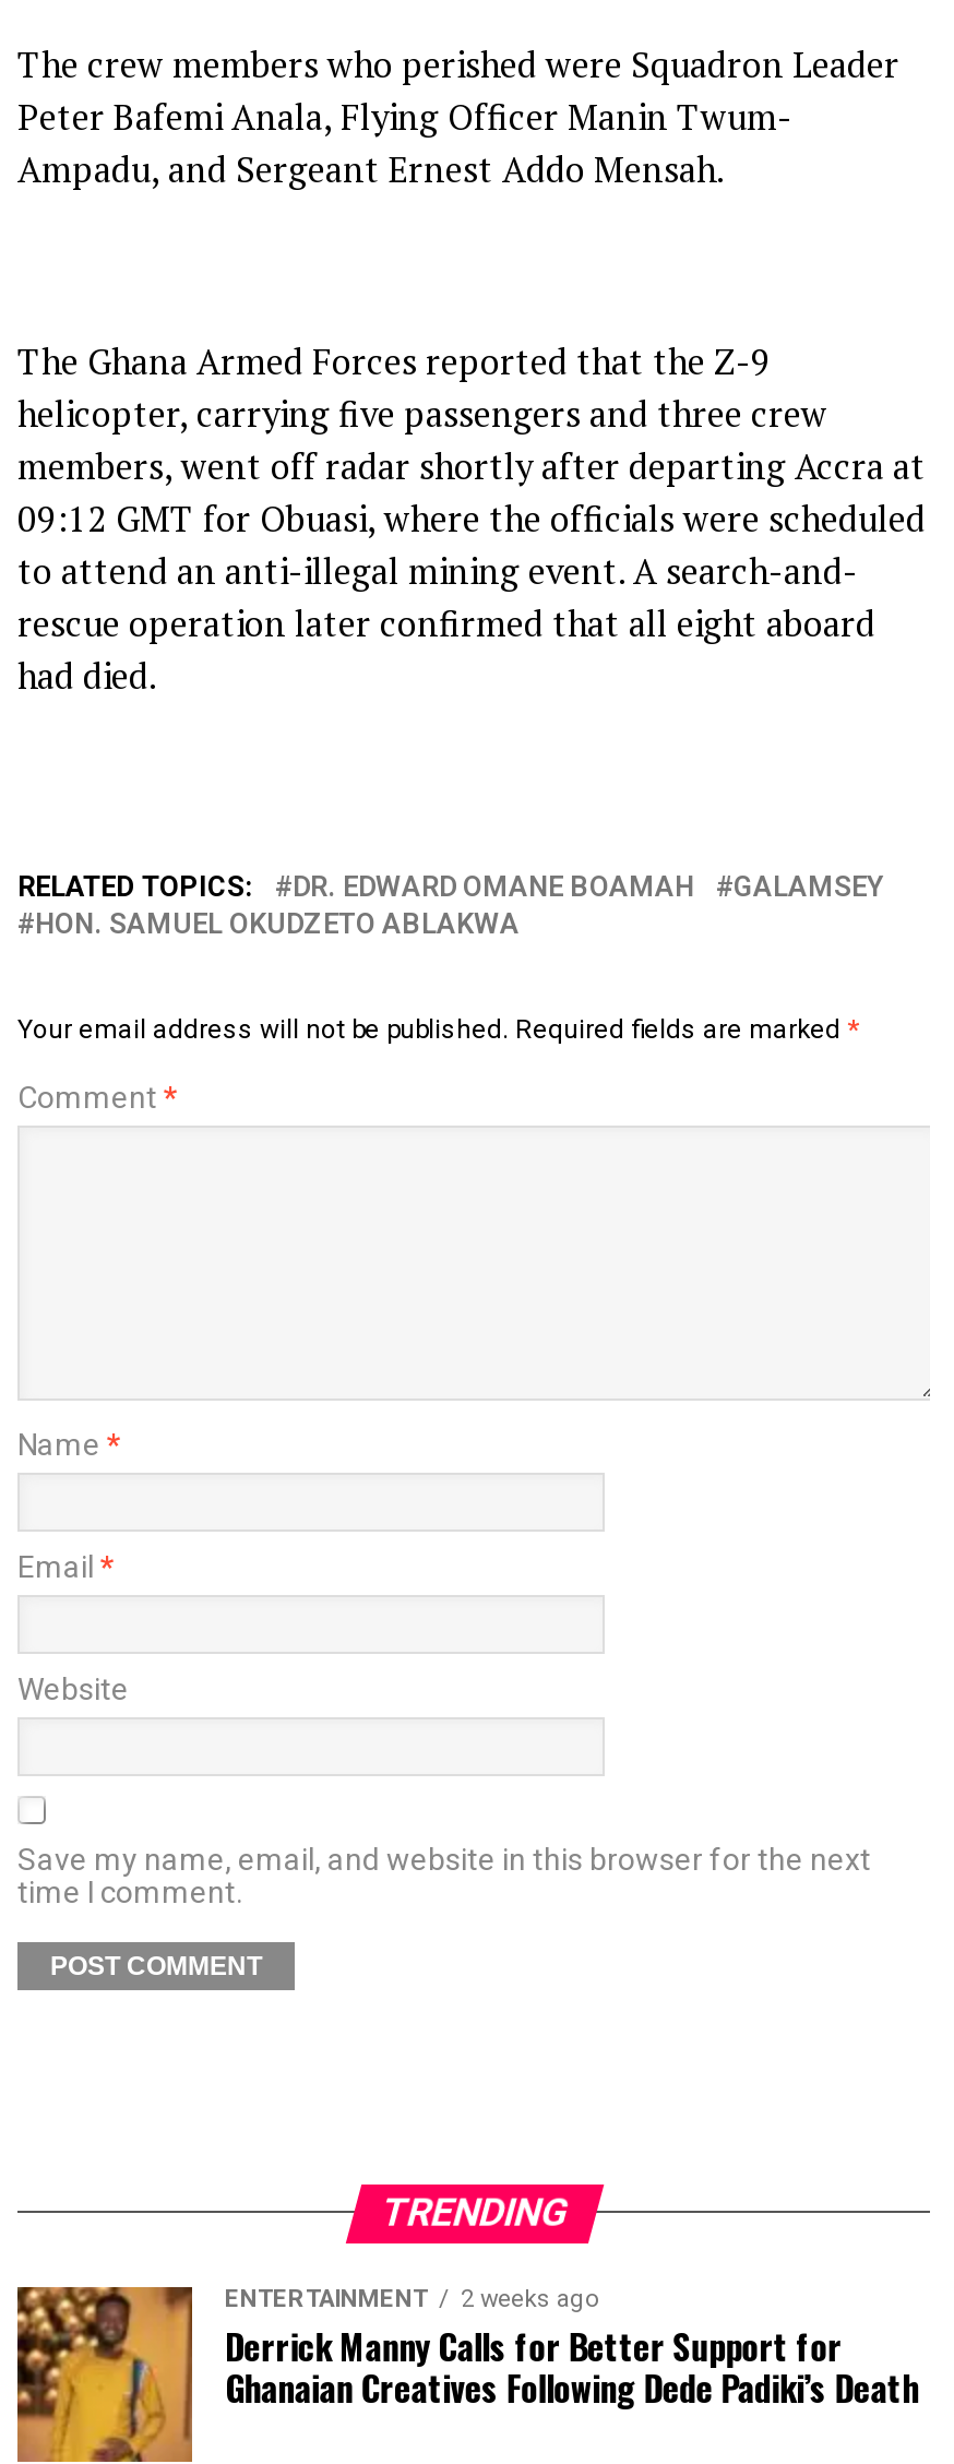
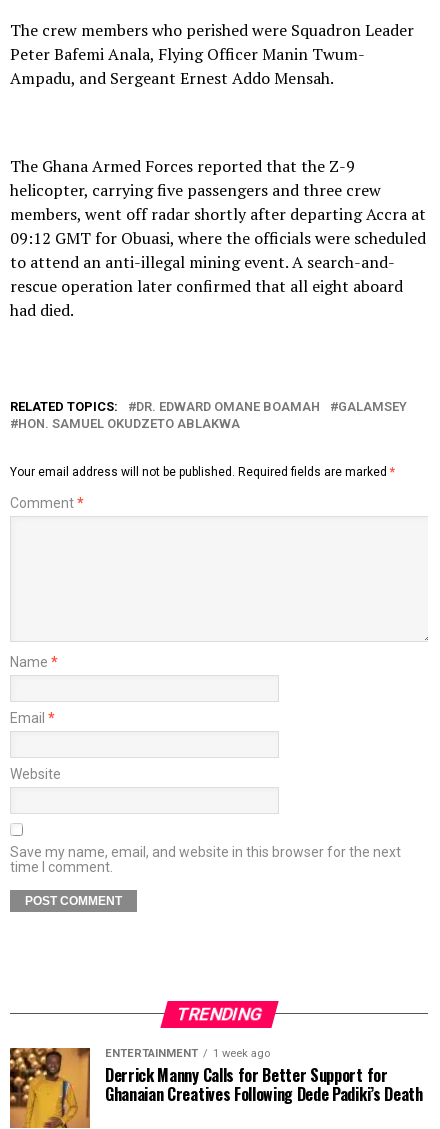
[225,2285,598,2313] ENTERTAINMENT 2 weeks ago -> [105,1047,270,1060] ENTERTAINMENT 1 week ago

